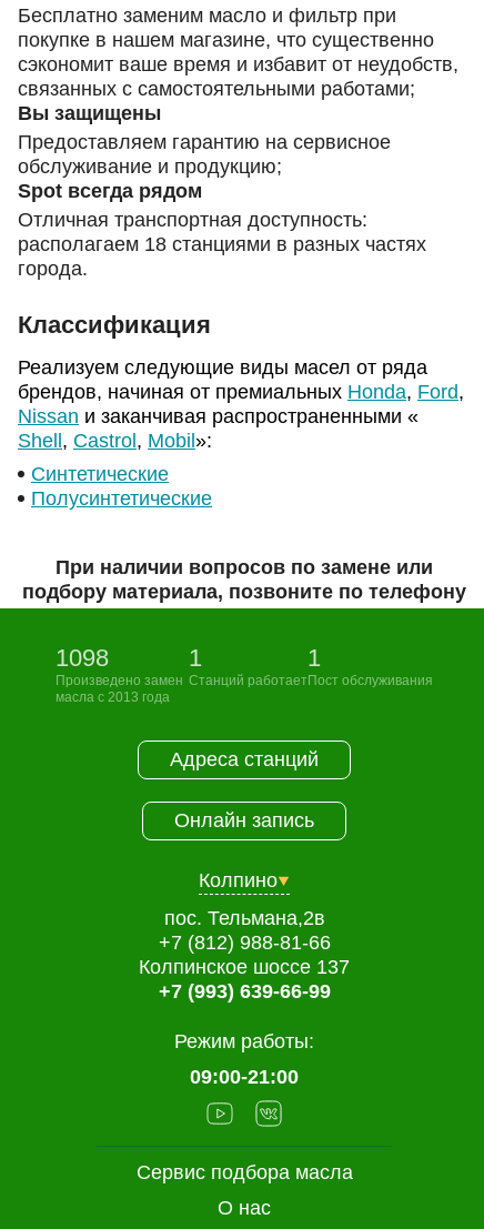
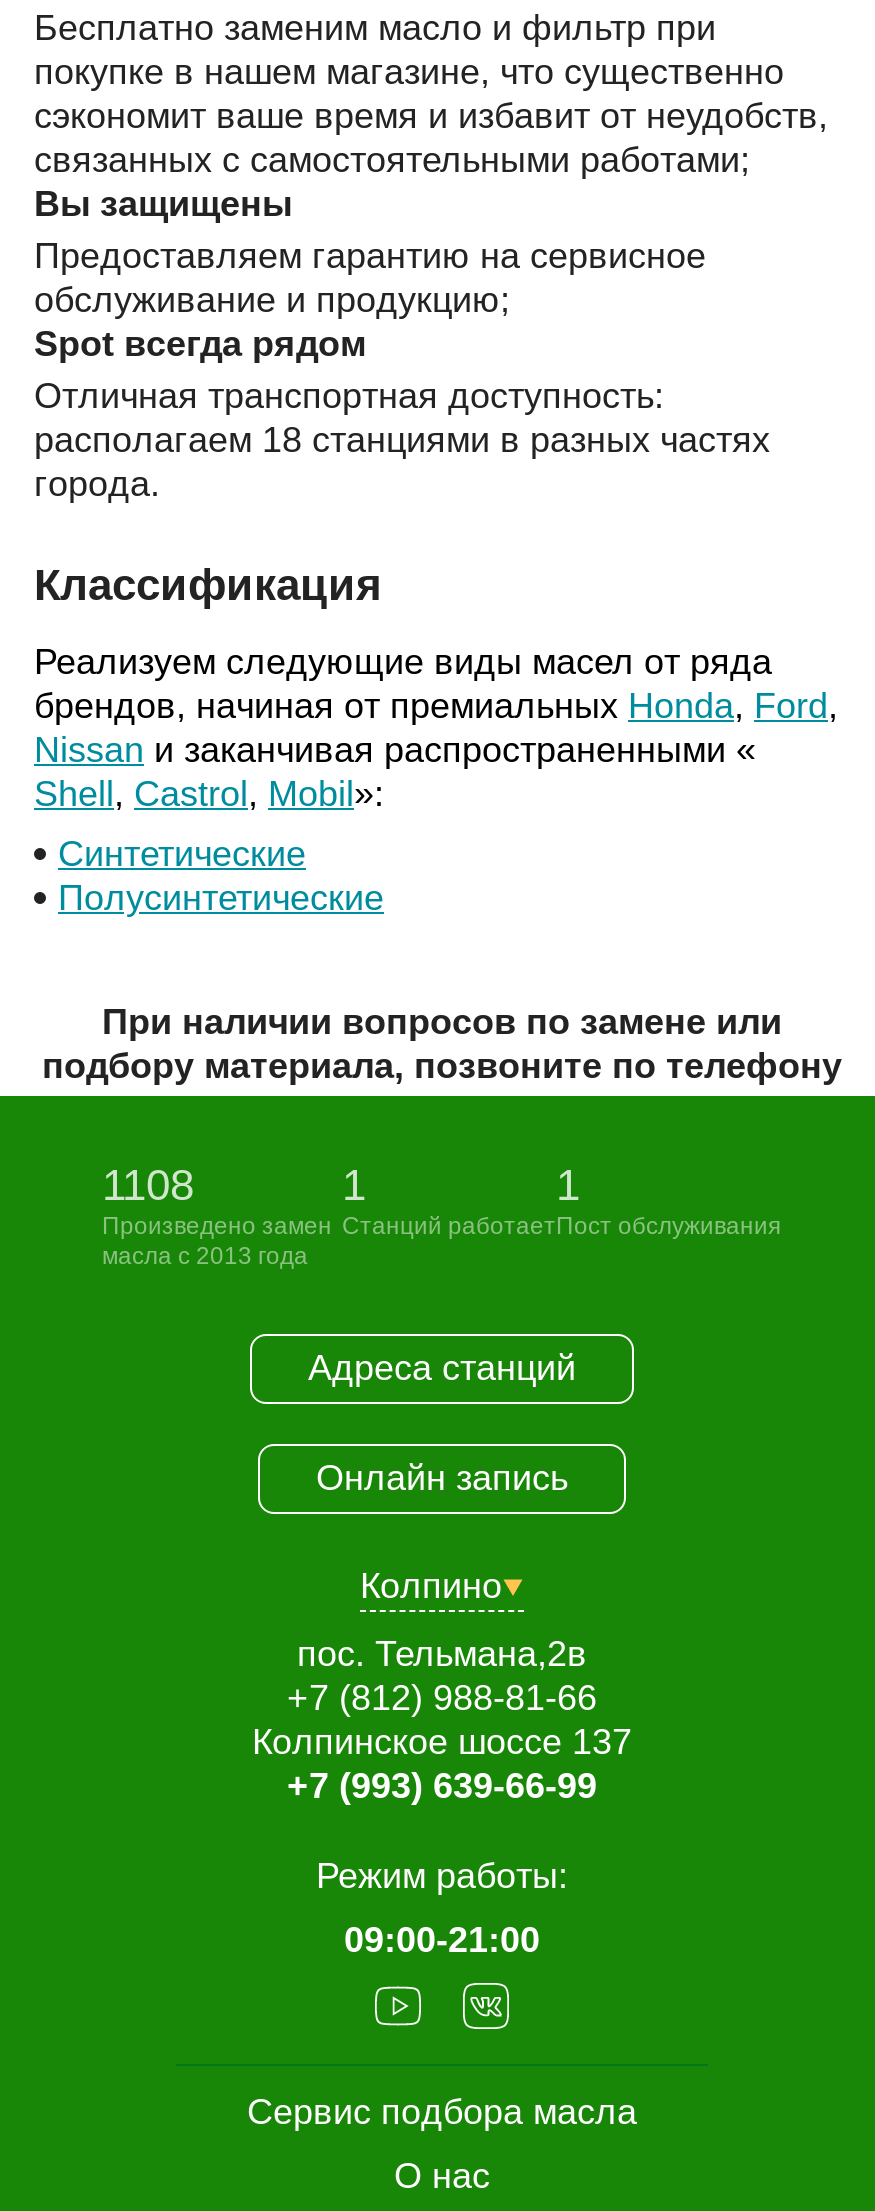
[56,644,109,672] 1098 -> [102,1160,194,1210] 1108

